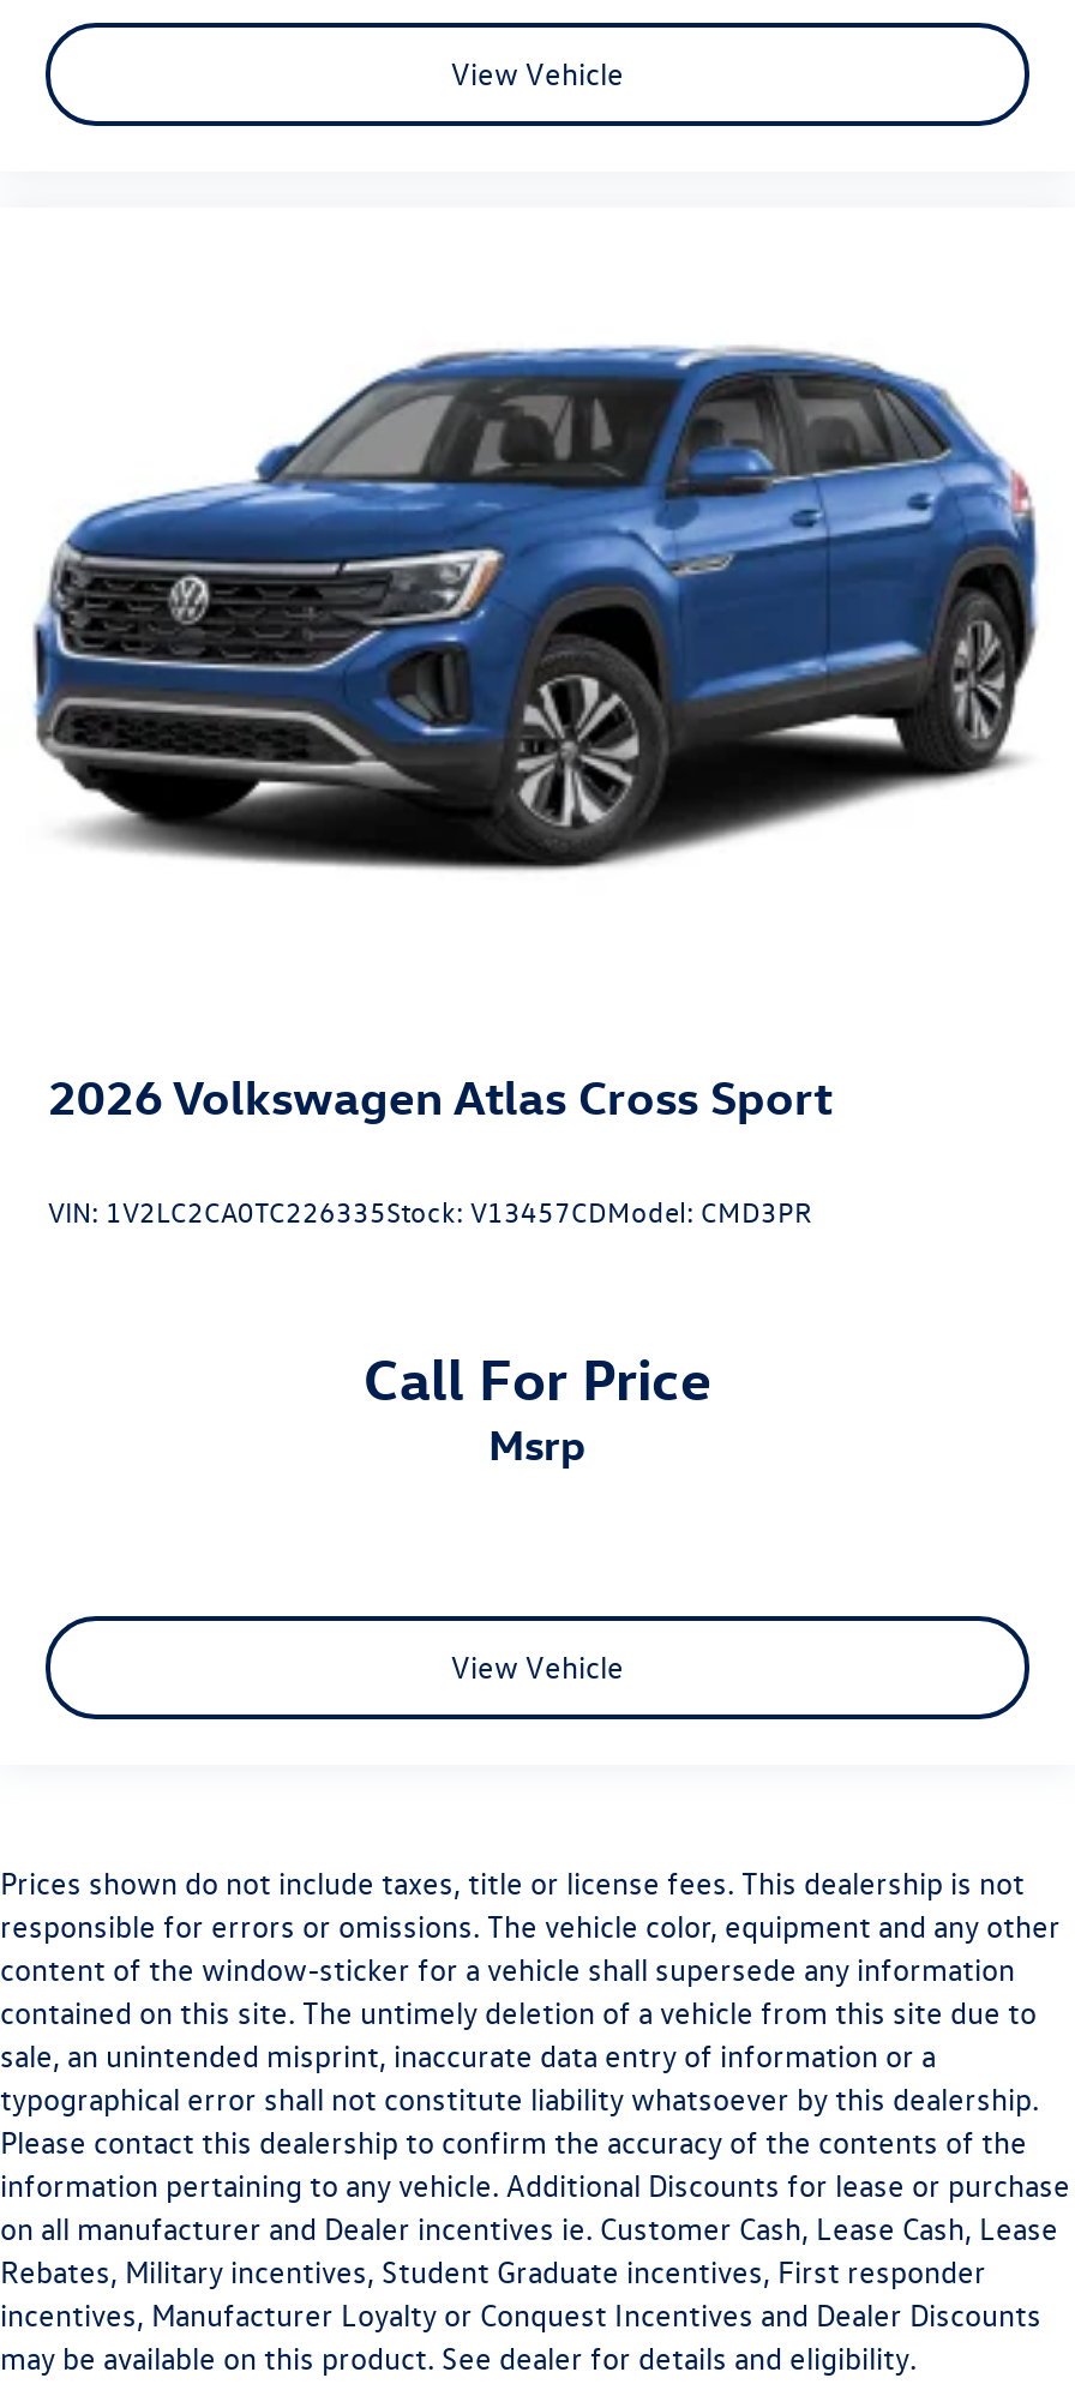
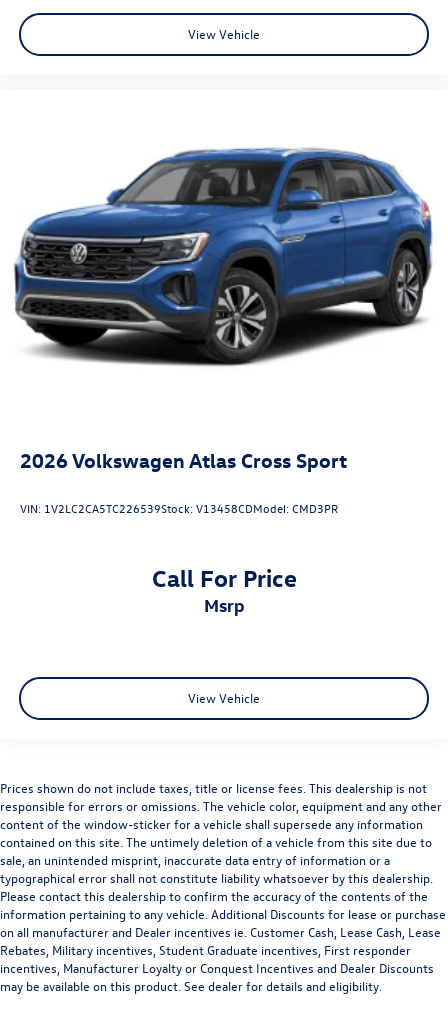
[48,1192,811,1230] VIN: 1V2LC2CA0TC226335Stock: V13457CDModel: CMD3PR -> [20,500,338,516] VIN: 1V2LC2CA5TC226539Stock: V13458CDModel: CMD3PR

